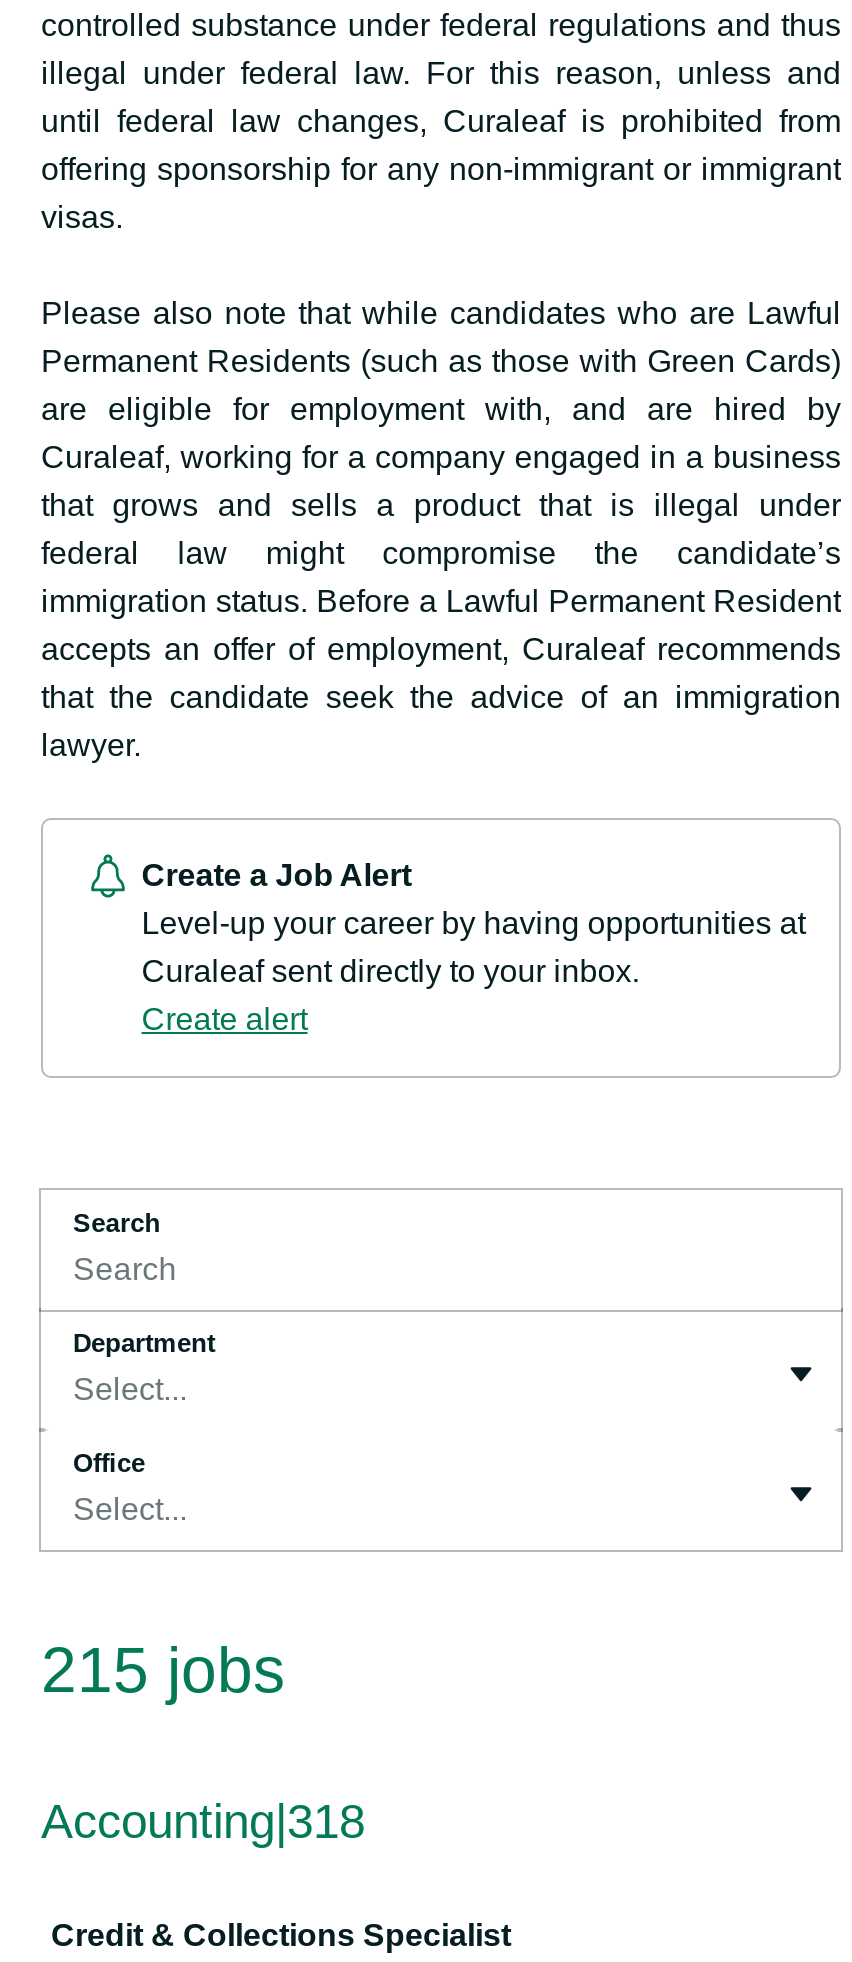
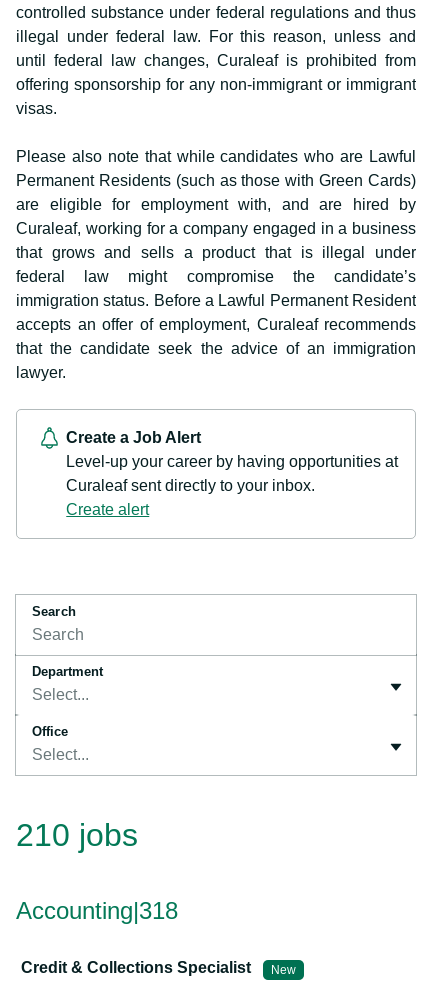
[41,1634,285,1706] 215 jobs -> [16,817,138,853] 210 jobs
none -> [271,963,296,977] New

